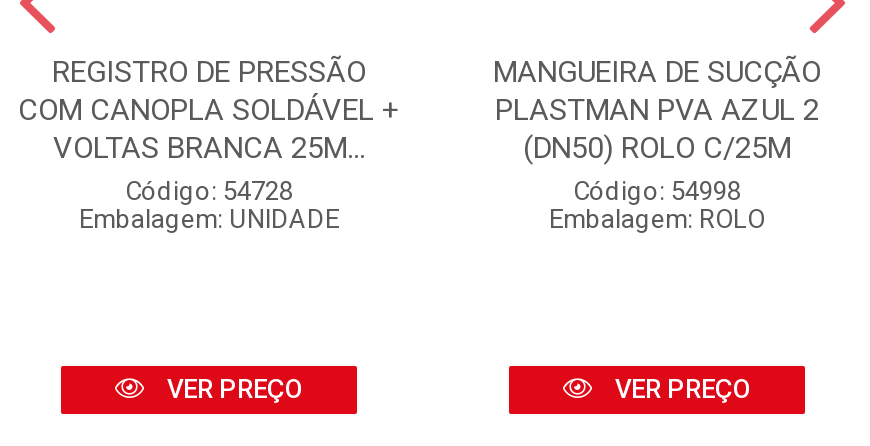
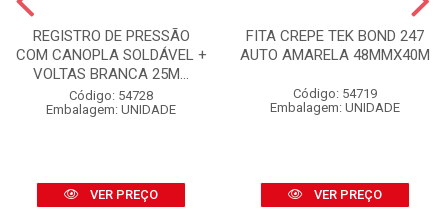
[493,53,821,233] MANGUEIRA DE SUCÇÃO | PLASTMAN PVA AZUL 2 | (DN50) ROLO C/25M | Código: 54998 | Embalagem: ROLO -> [240,27,430,115] FITA CREPE TEK BOND 247 | AUTO AMARELA 48MMX40M | Código: 54719 | Embalagem: UNIDADE

